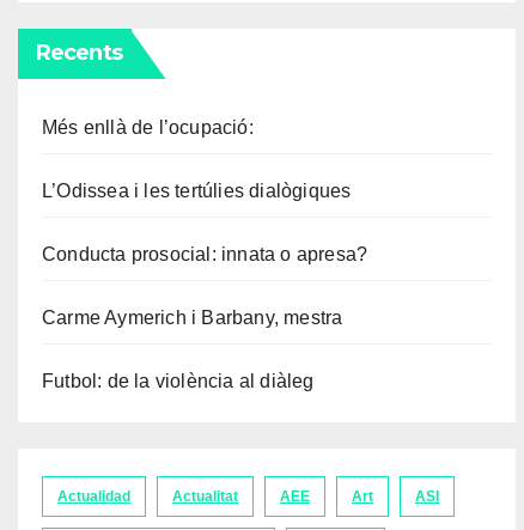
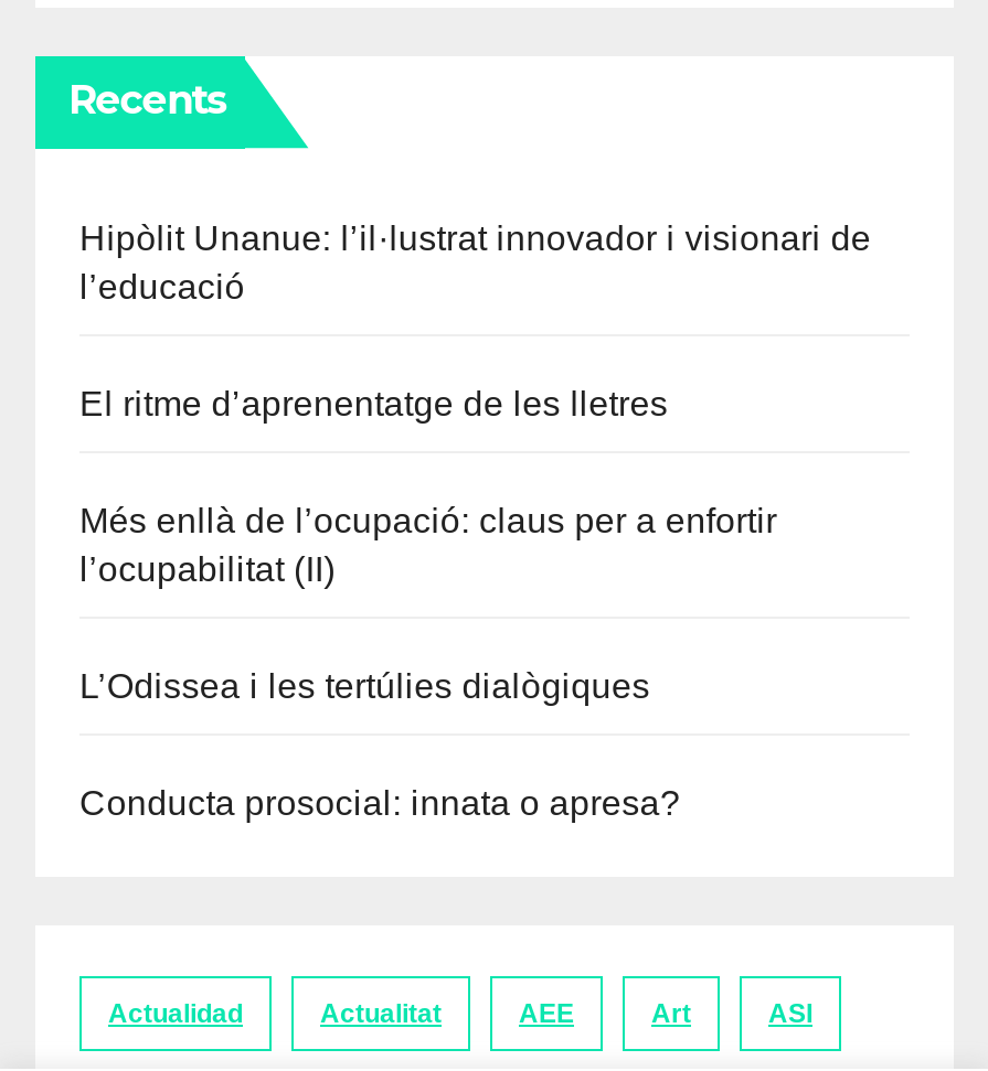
[42,118,253,138] Més enllà de l’ocupació: -> [79,219,871,587] Hipòlit Unanue: l’il·lustrat innovador i visionari de | l’educació | El ritme d’aprenentatge de les lletres | Més enllà de l’ocupació: claus per a enfortir | l’ocupabilitat (II)
moved [42,181,368,265] -> [79,667,680,821]: L’Odissea i les tertúlies dialògiques | Conducta prosocial: innata o apresa?
[42,308,343,392] Carme Aymerich i Barbany, mestra | Futbol: de la violència al diàleg -> none

